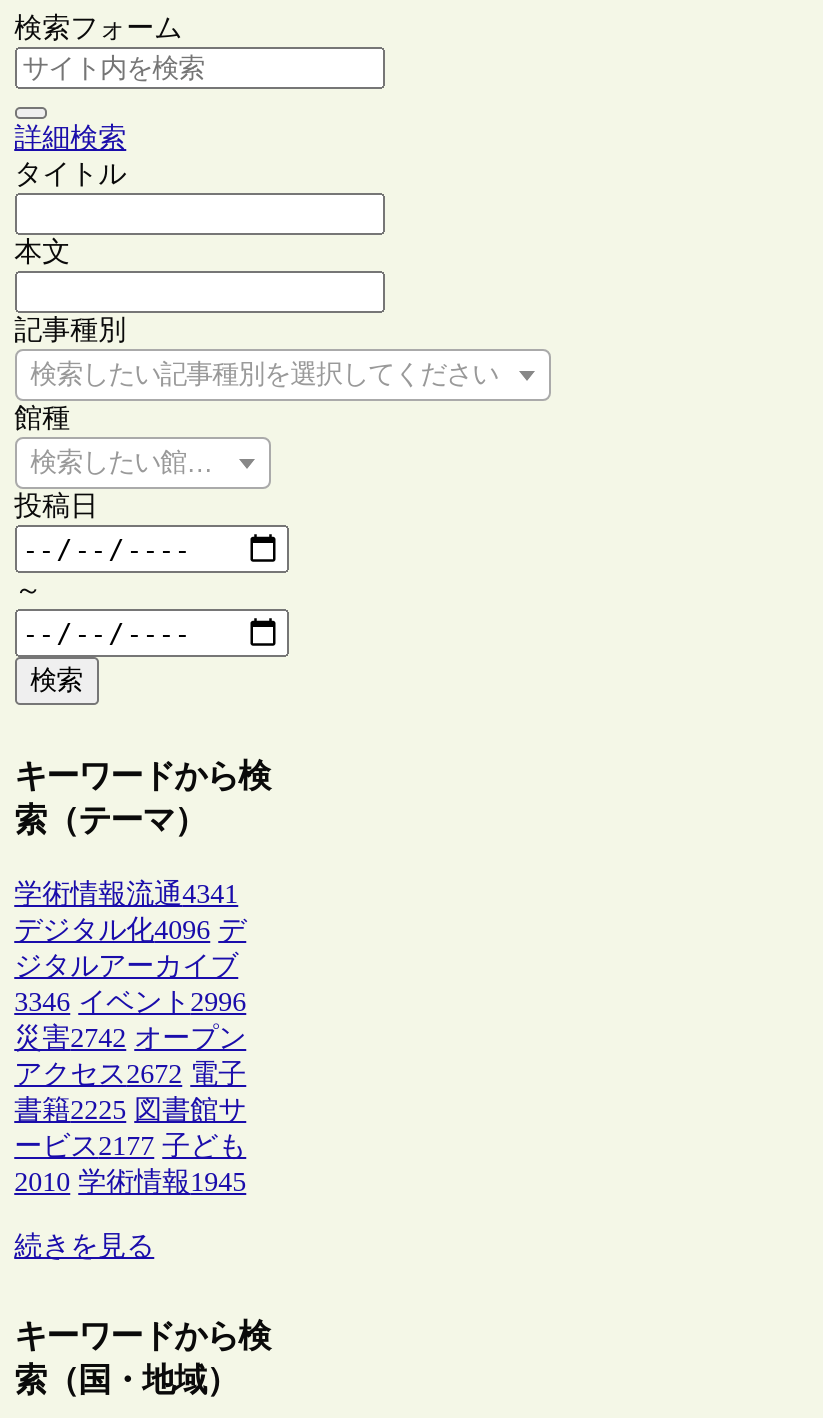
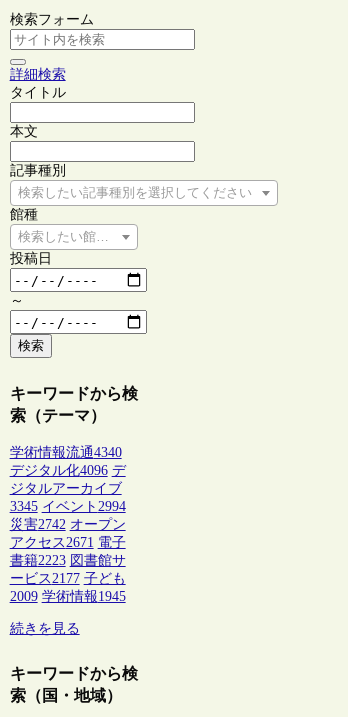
[14,879,238,909] 学術情報流通4341 -> [10,445,122,460] 学術情報流通4340
[14,987,246,1017] 3346 イベント2996 -> [10,499,126,514] 3345 イベント2994
[14,1059,246,1089] アクセス2672 電子 -> [10,535,126,550] アクセス2671 電子
[14,1095,246,1125] 書籍2225 図書館サ -> [10,553,126,568] 書籍2223 図書館サ
[14,1167,246,1197] 2010 学術情報1945 -> [10,589,126,604] 2009 学術情報1945

